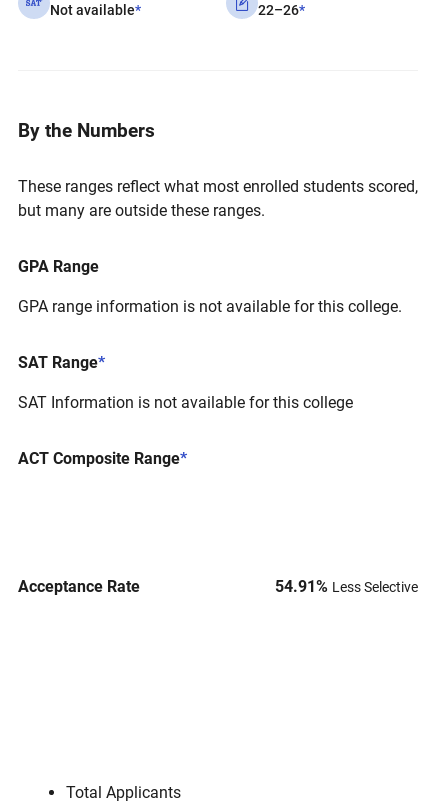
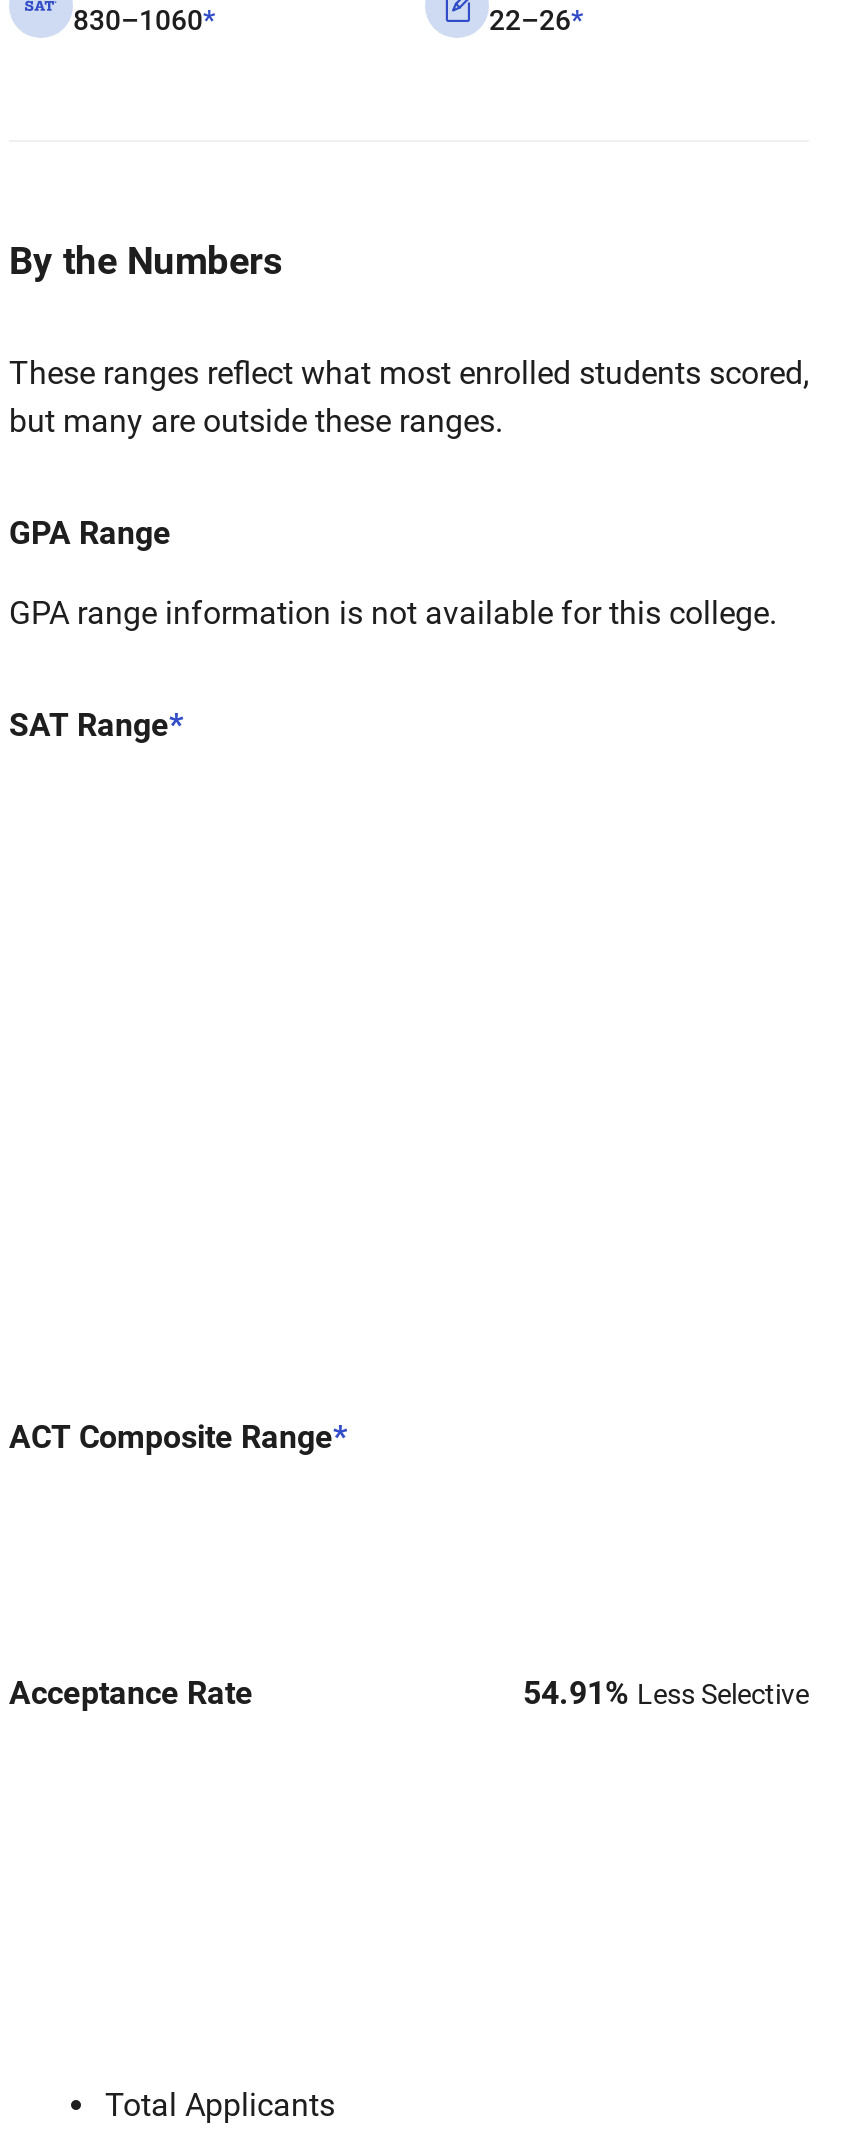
[50,2,141,18] Not available* -> [73,4,215,36] 830–1060*
[18,393,353,412] SAT Information is not available for this college -> none

